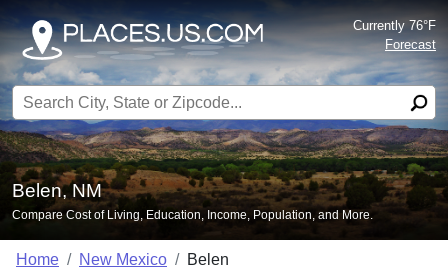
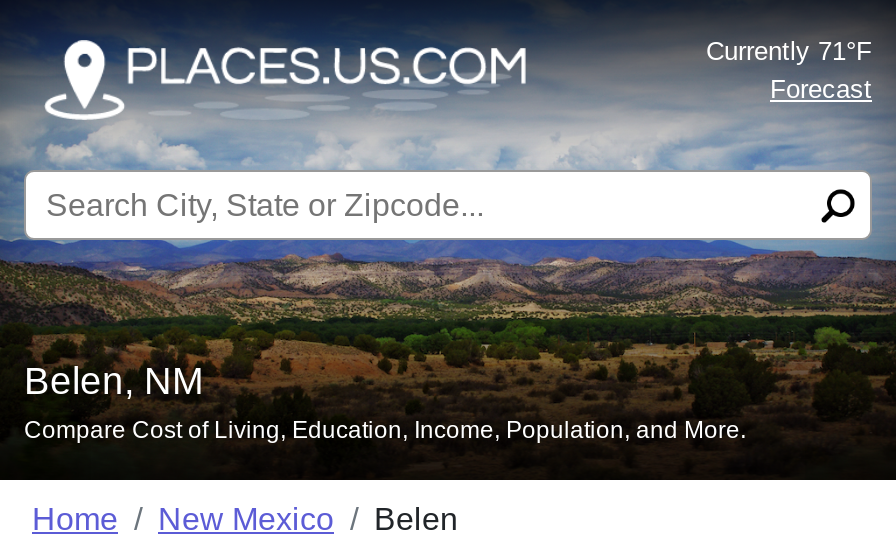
[353,18,436,33] Currently 76°F -> [706,36,872,66] Currently 71°F

